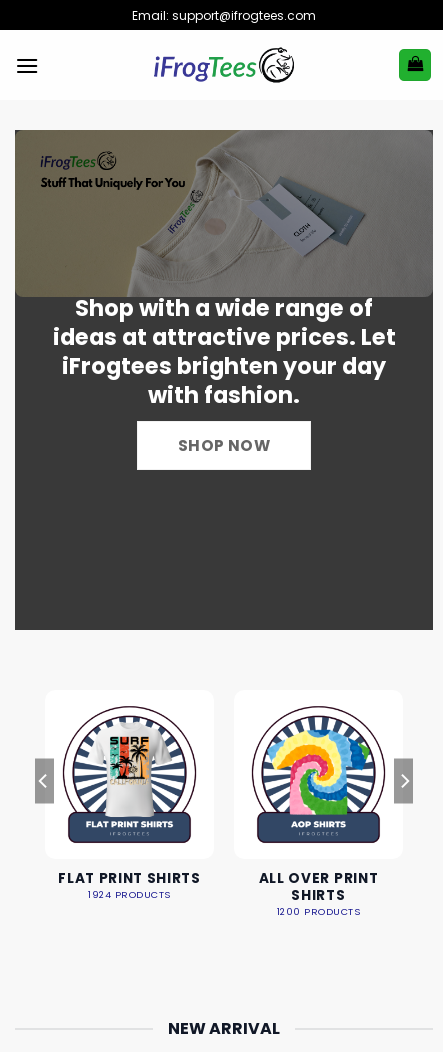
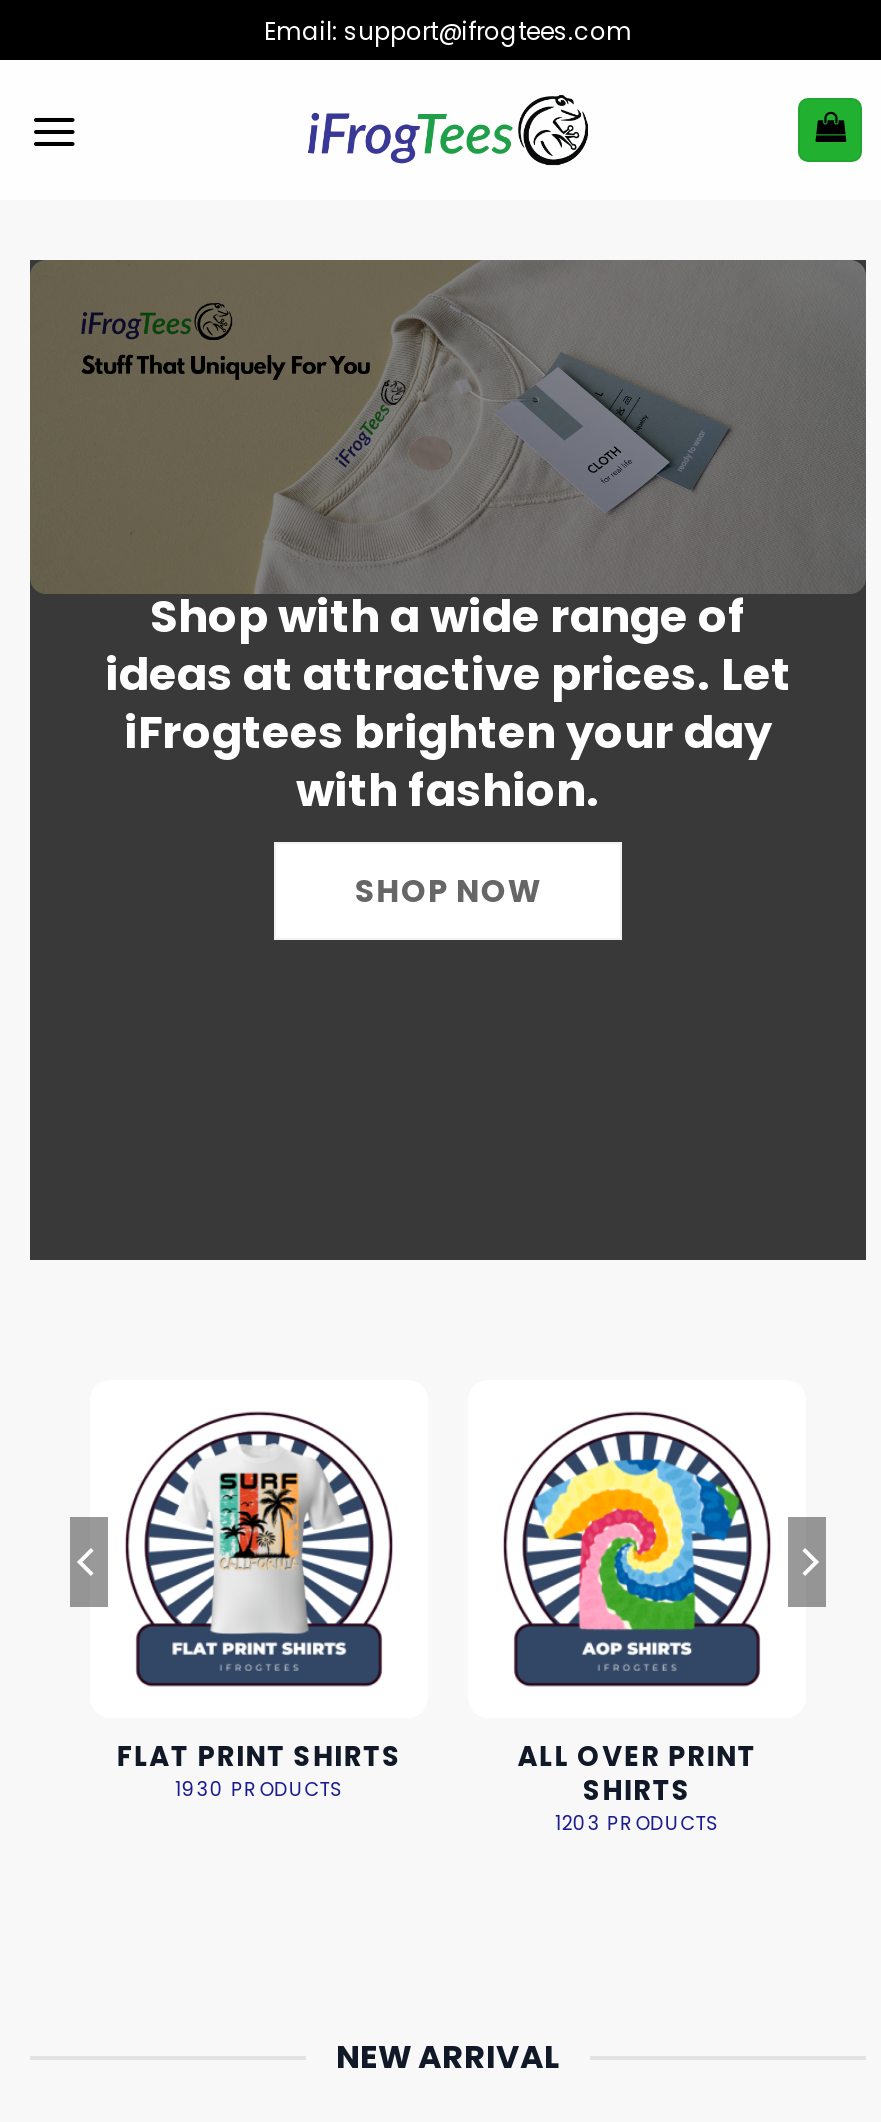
[88,888,171,901] 1924 PRODUCTS -> [175,1775,343,1801] 1930 PRODUCTS
[277,905,360,918] 1200 PRODUCTS -> [555,1809,719,1835] 1203 PRODUCTS

